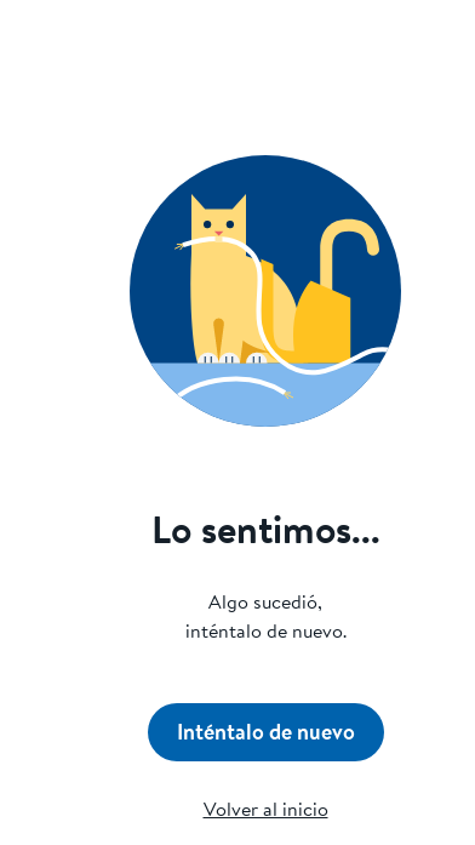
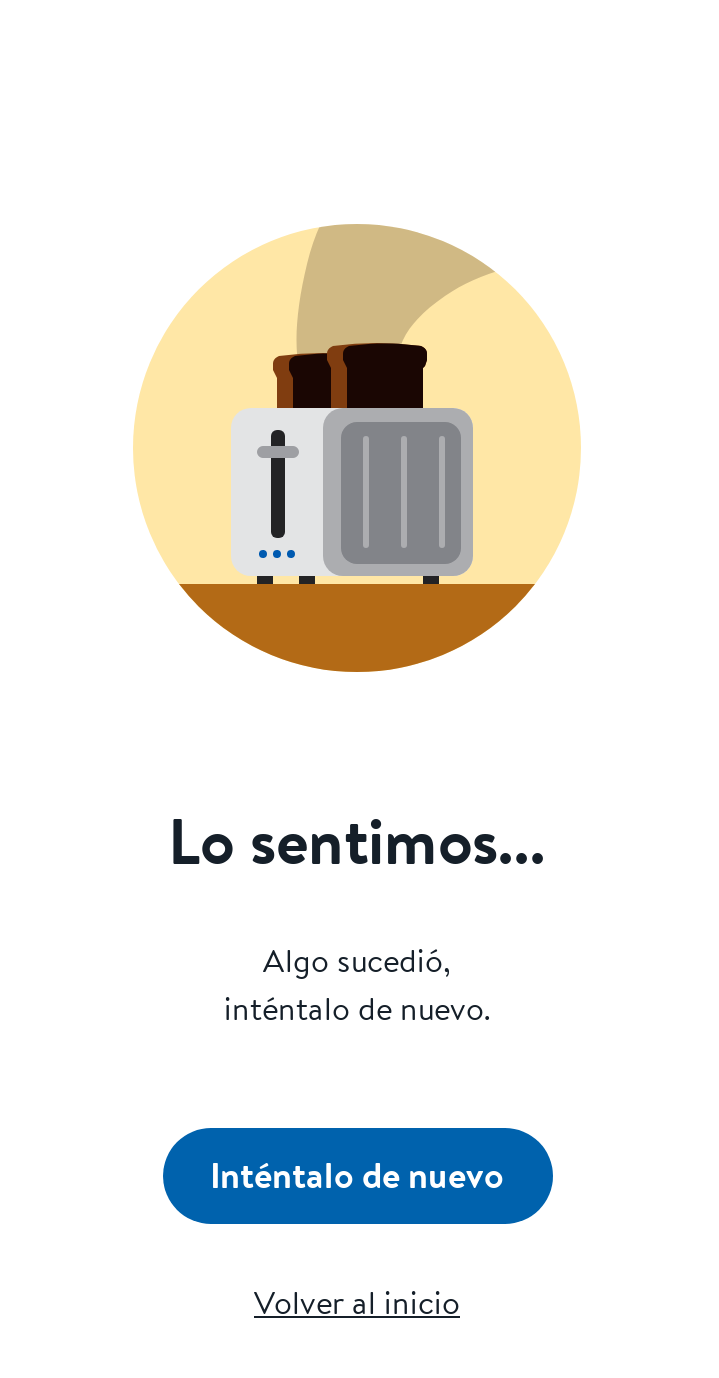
[128,154,402,428] [image] -> [133,224,581,674] [image]

